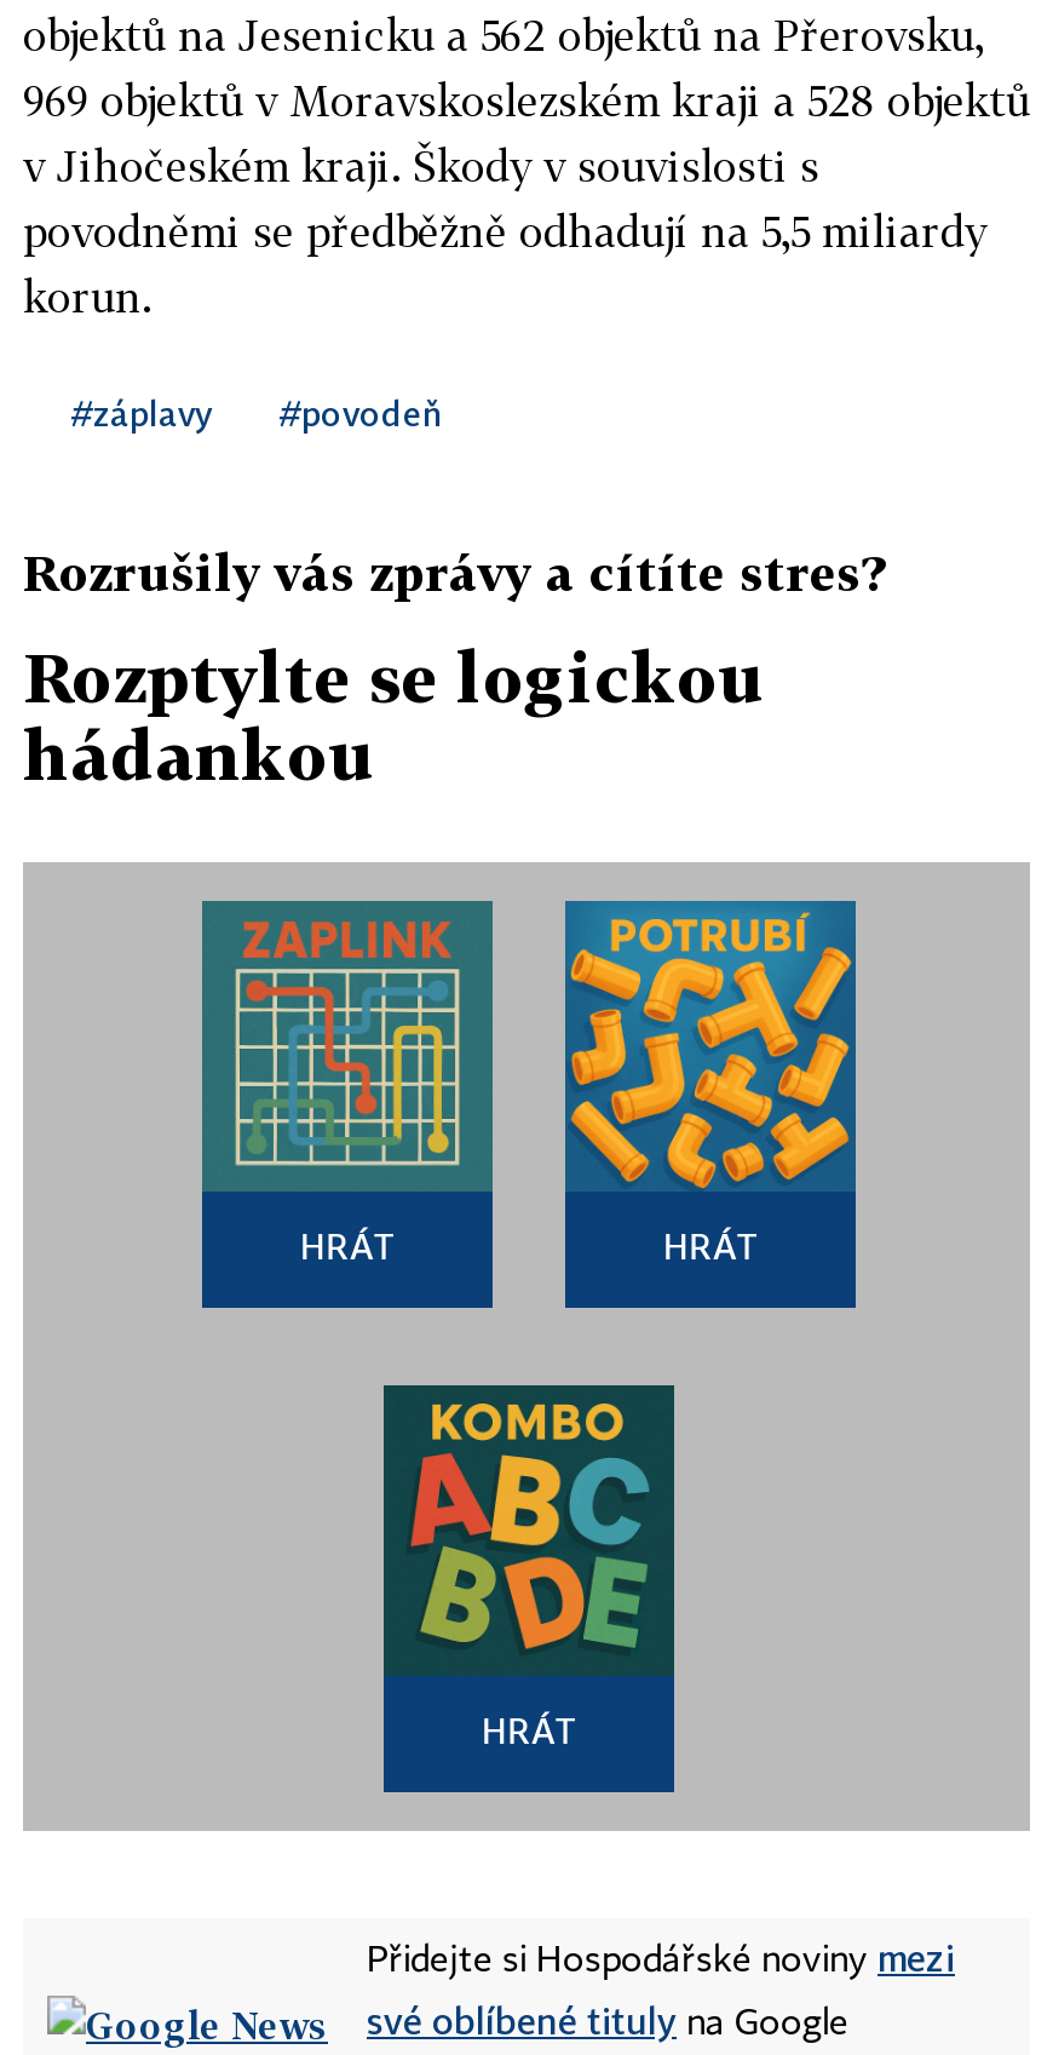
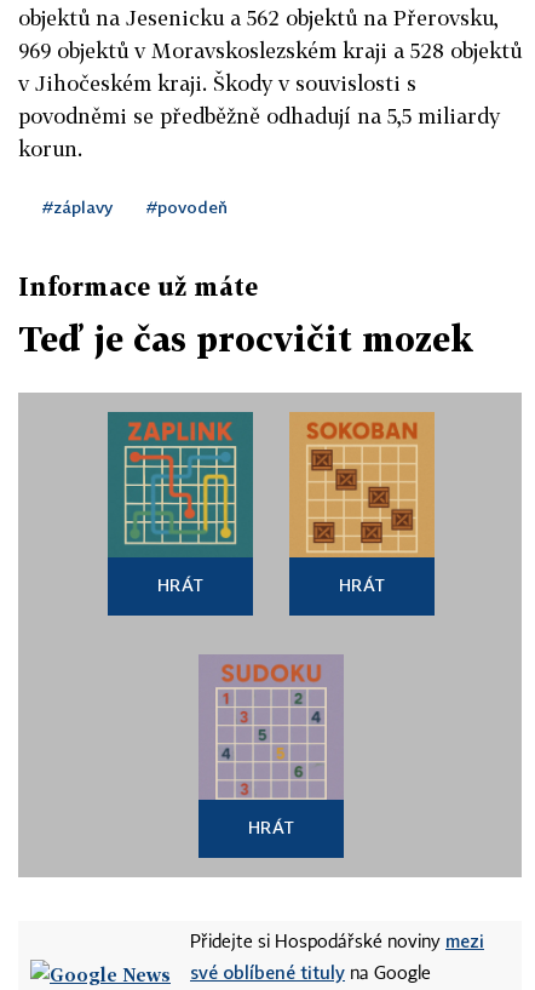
[23,543,885,601] Rozrušily vás zprávy a cítíte stres? -> [18,271,258,301] Informace už máte
[23,637,766,794] Rozptylte se logickou | hádankou -> [18,319,473,359] Teď je čas procvičit mozek
[563,899,858,1189] [image] -> [289,412,435,559] [image]
[381,1383,677,1676] [image] -> [199,654,344,801] [image]

